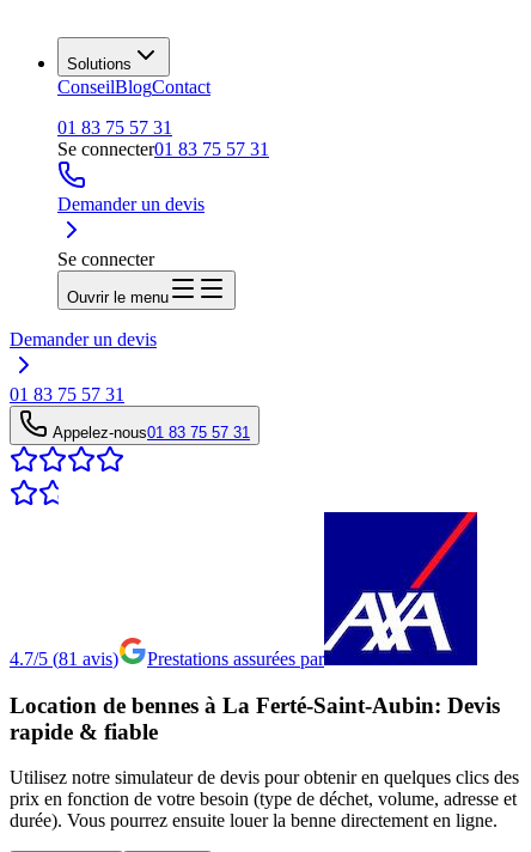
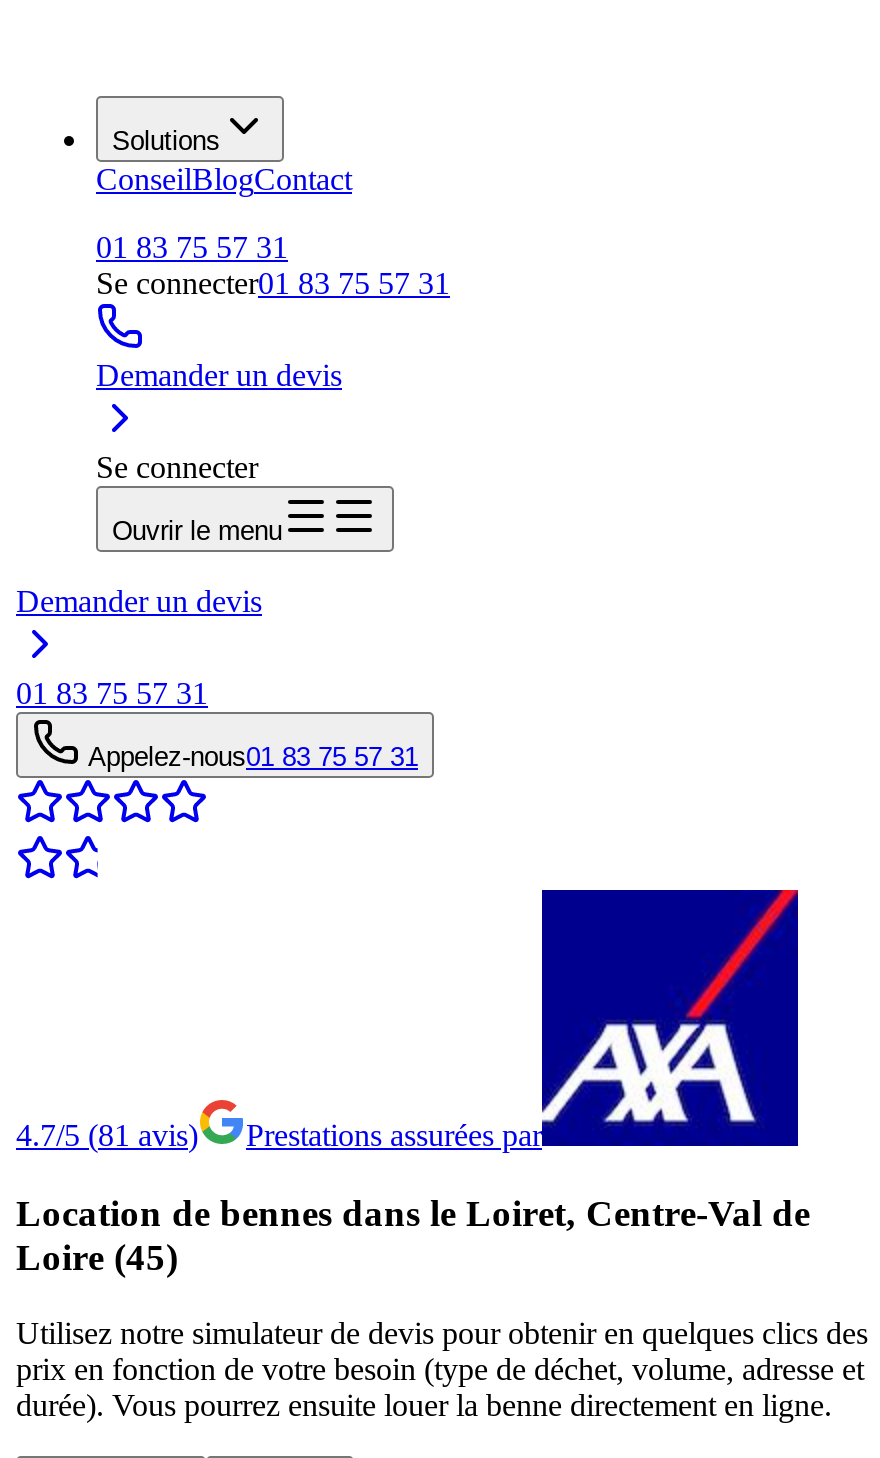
[10,692,500,744] Location de bennes à La Ferté-Saint-Aubin: Devis | rapide & fiable -> [16,1191,810,1277] Location de bennes dans le Loiret, Centre-Val de | Loire (45)

